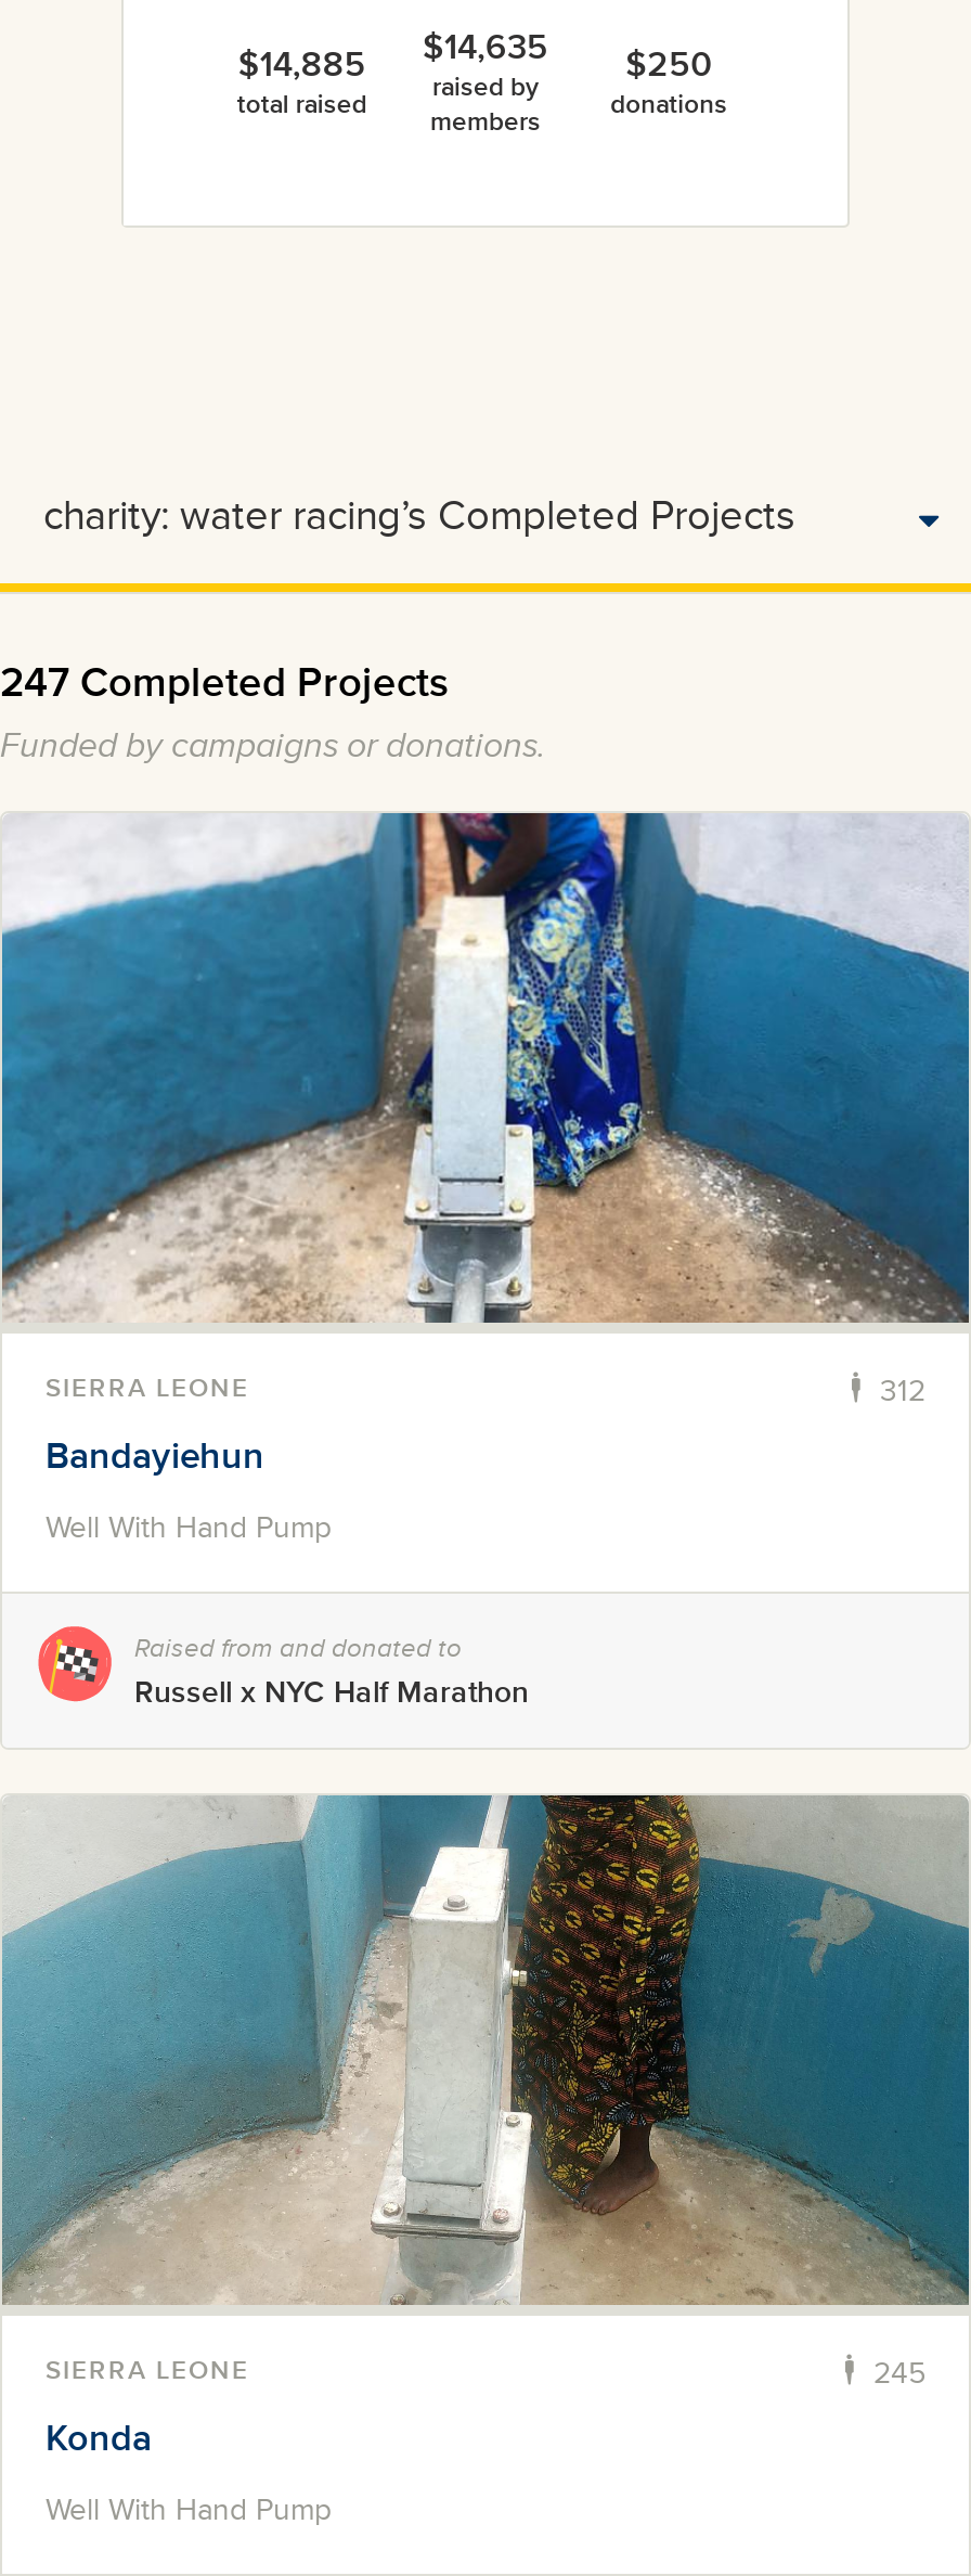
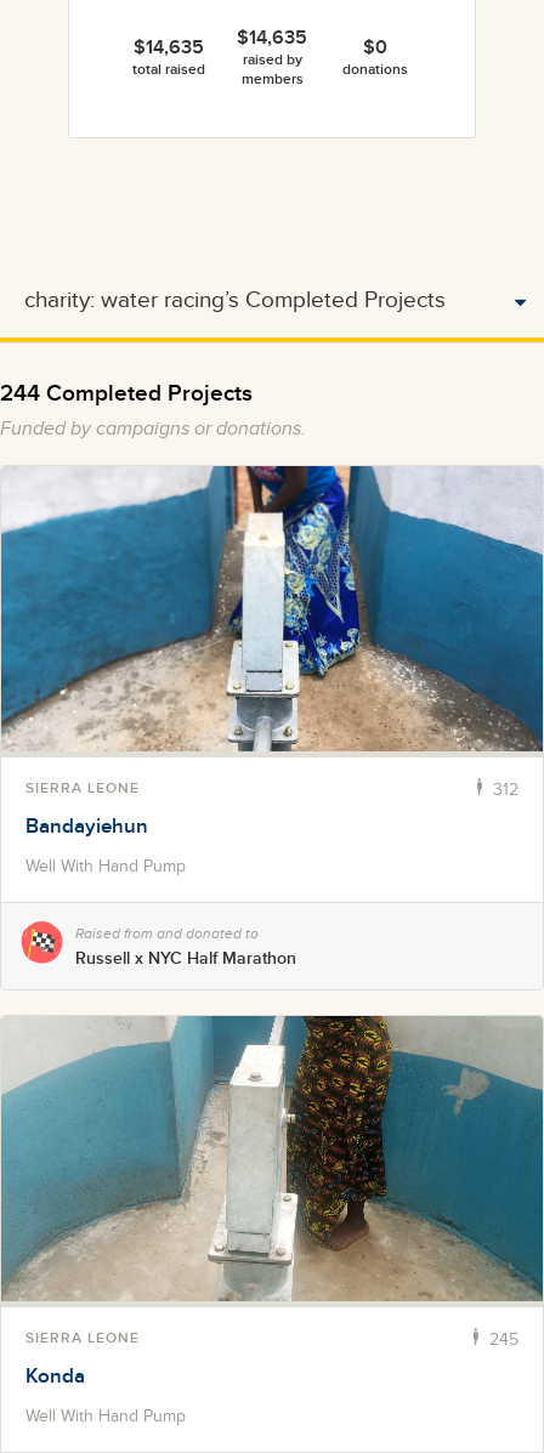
[238,39,366,88] $14,885 -> [134,33,204,60] $14,635
[626,39,712,88] $250 -> [363,33,387,60] $0
[0,650,449,711] 247 Completed Projects -> [0,375,253,409] 244 Completed Projects

